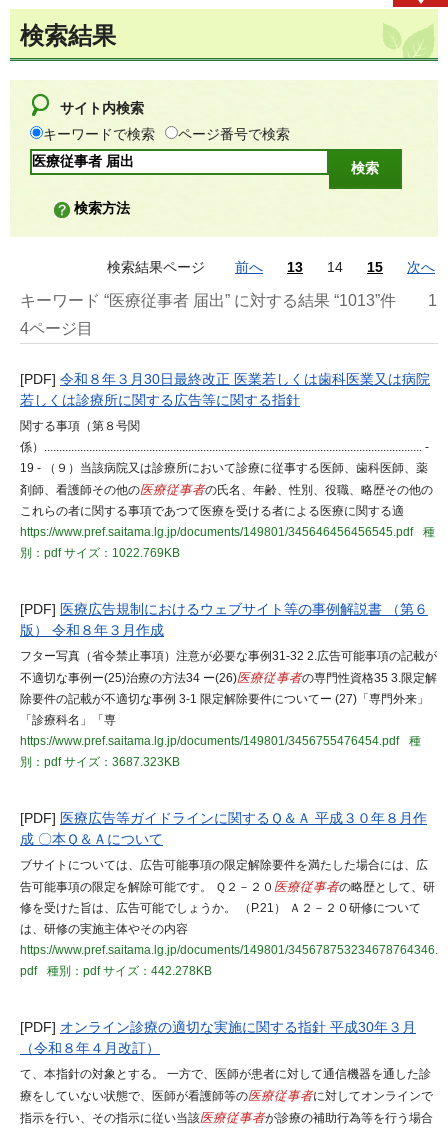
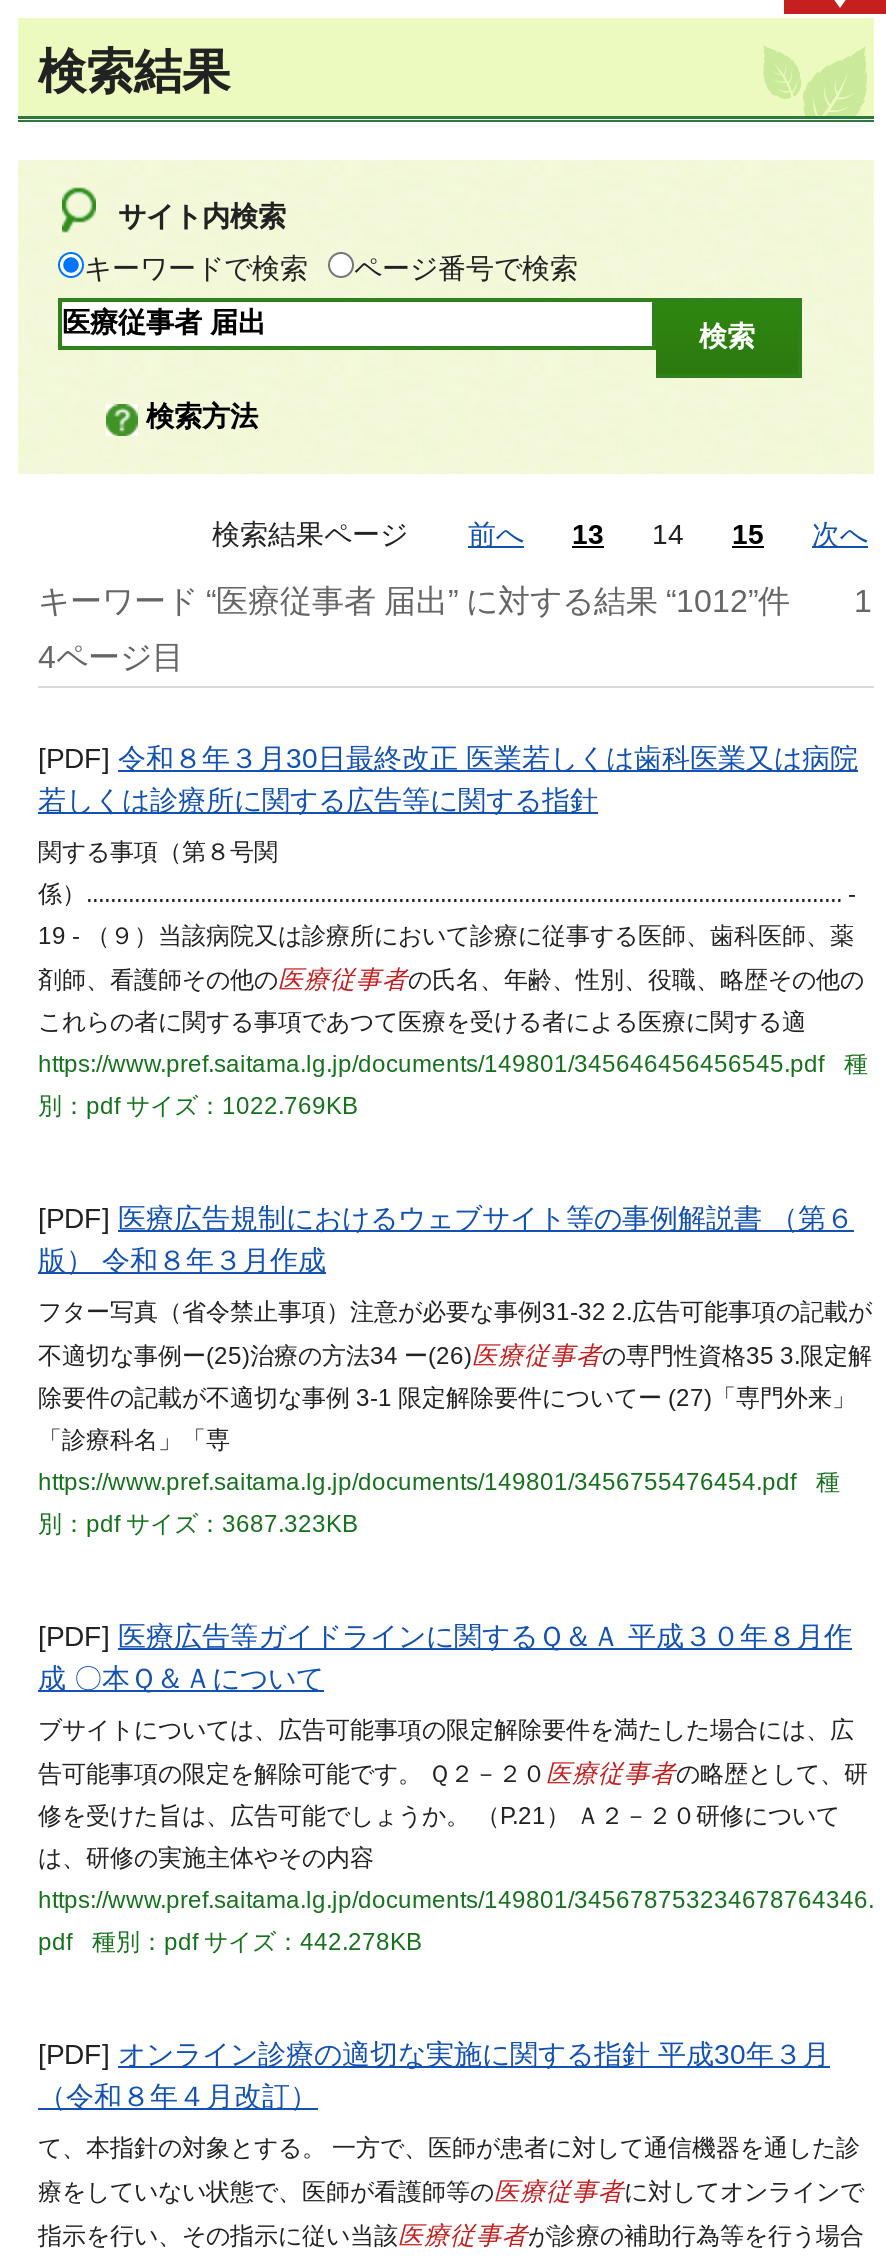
[20,292,396,309] キーワード “医療従事者 届出” に対する結果 “1013”件 -> [38,584,790,618] キーワード “医療従事者 届出” に対する結果 “1012”件

